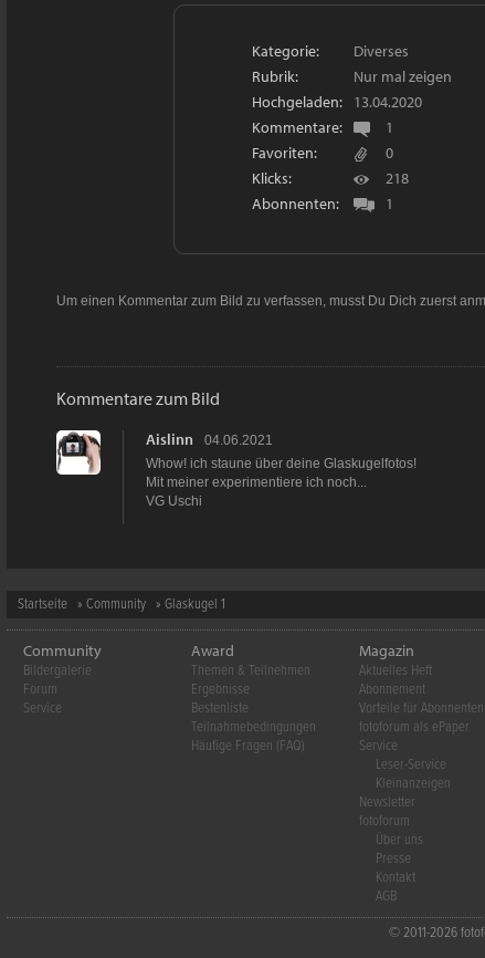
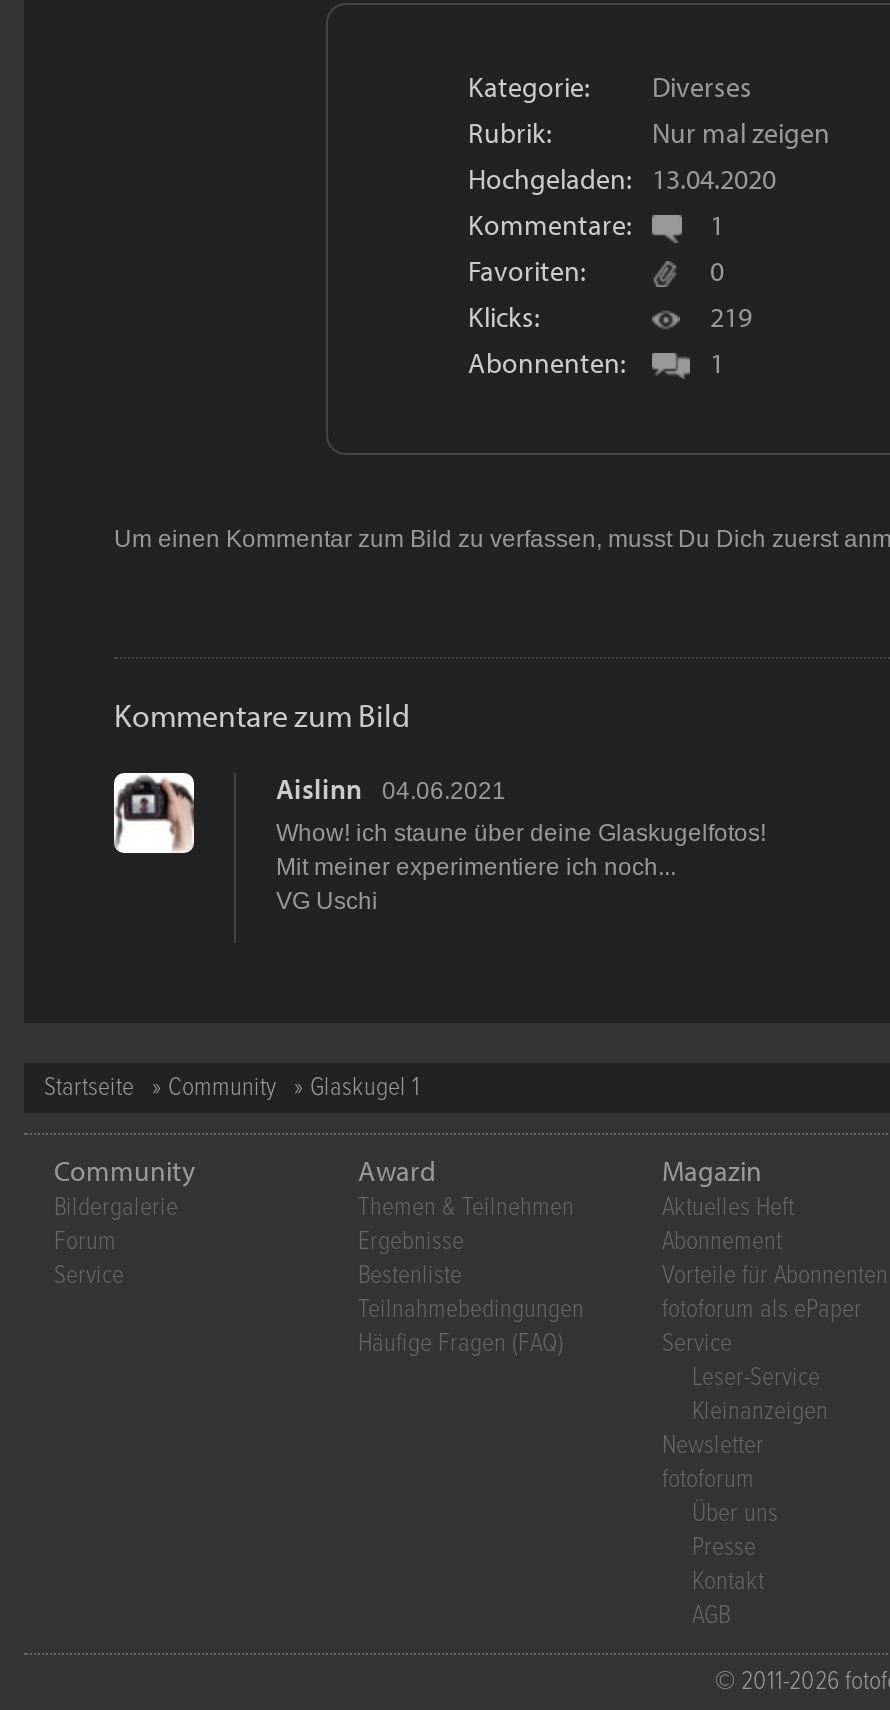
[386,168,409,188] 218 -> [710,299,752,335] 219

